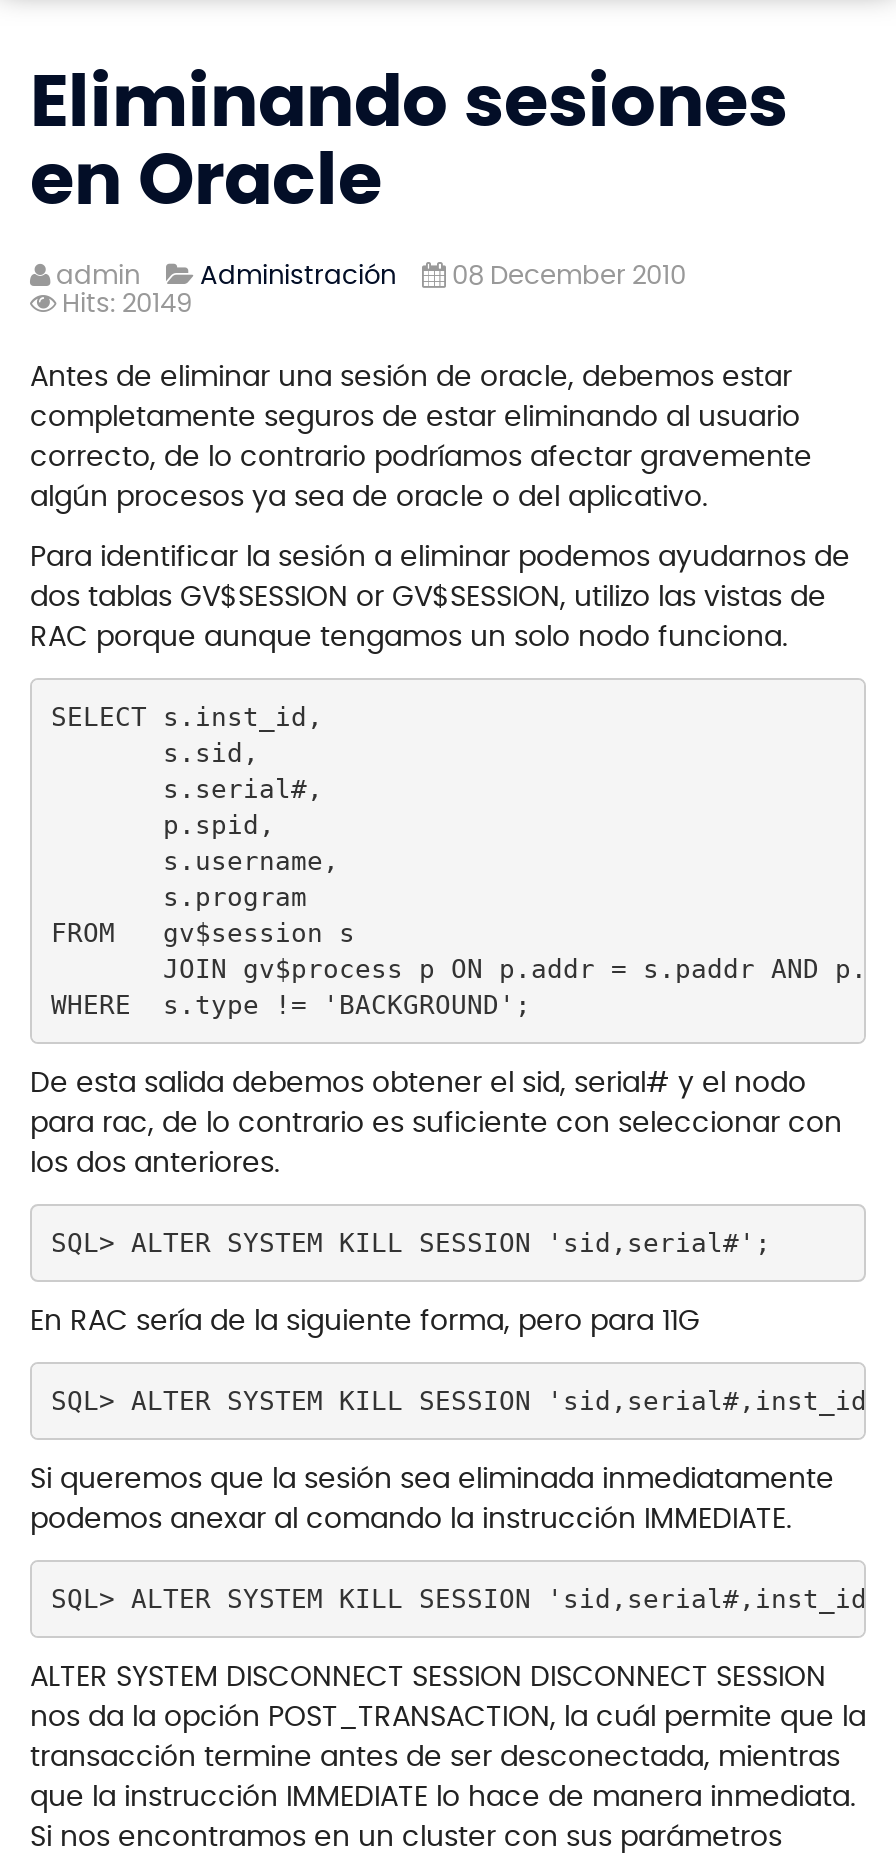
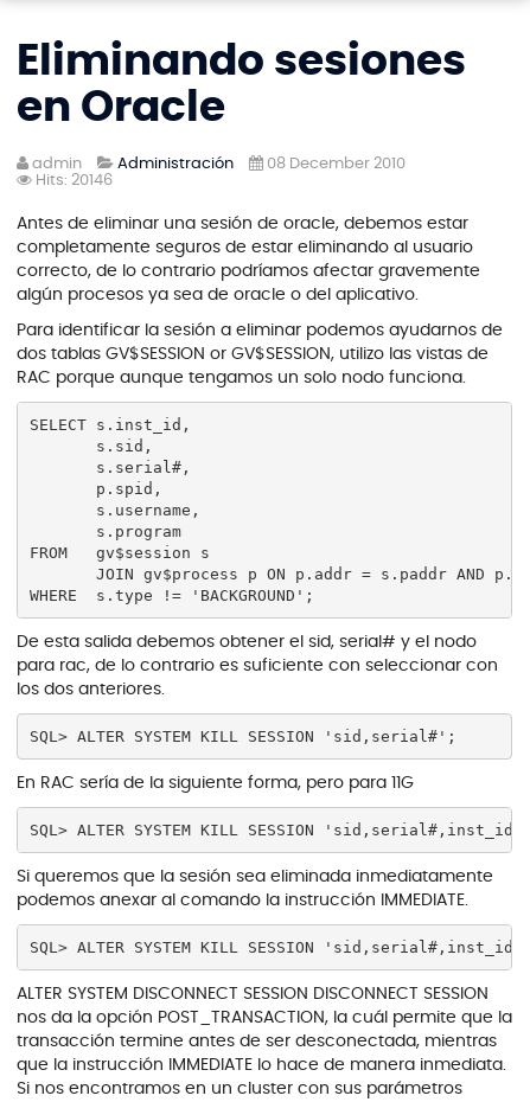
[62,292,192,318] Hits: 20149 -> [36,173,113,188] Hits: 20146

